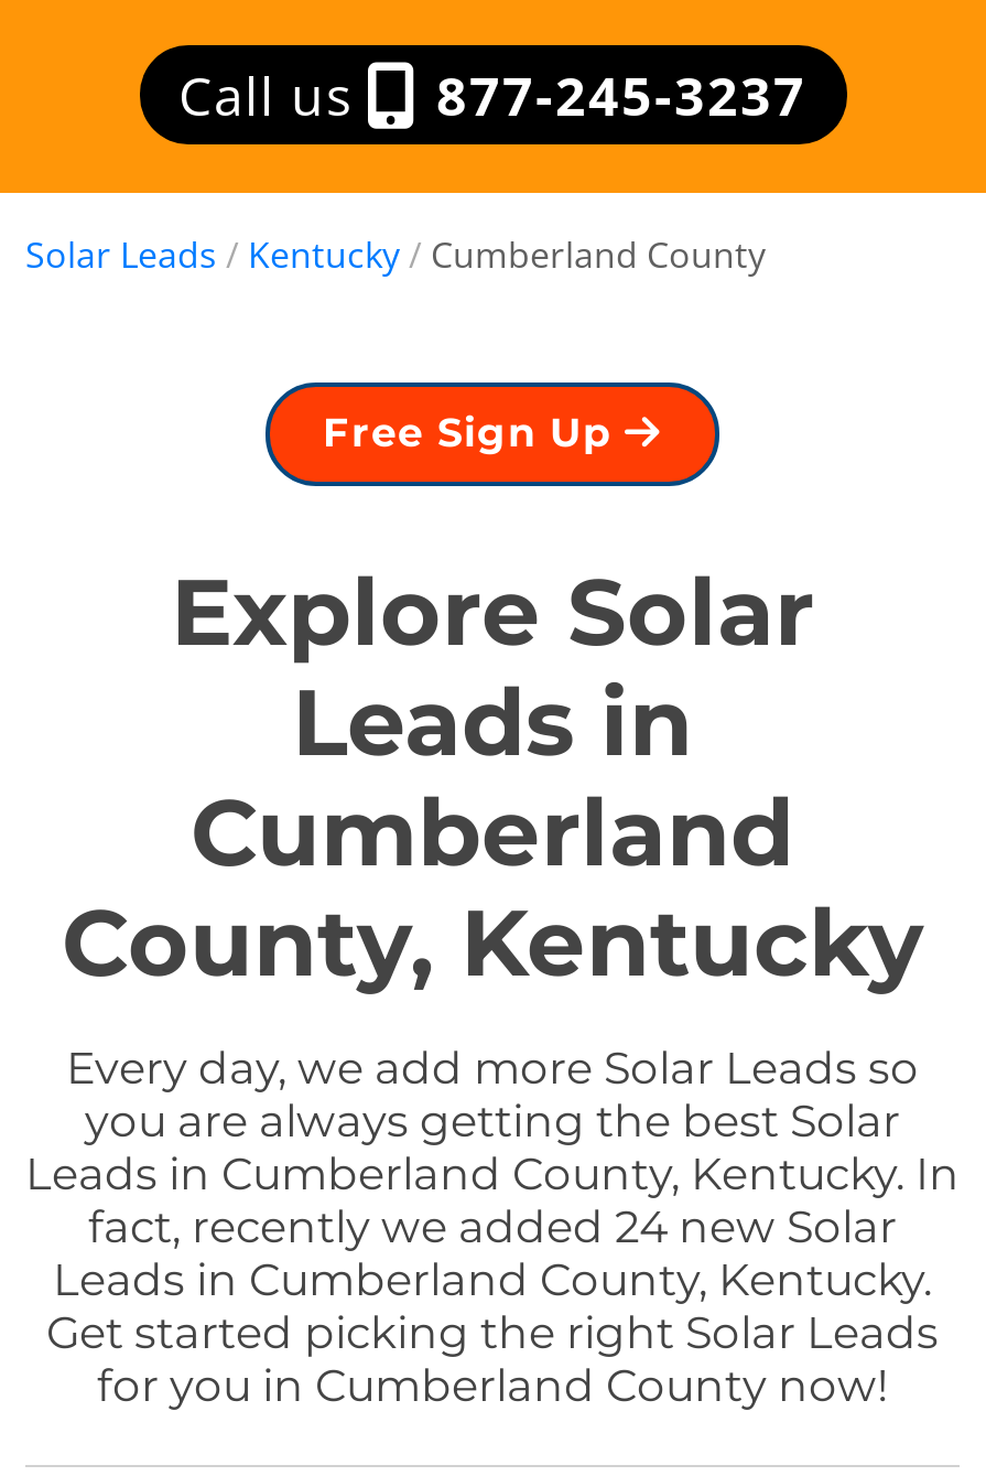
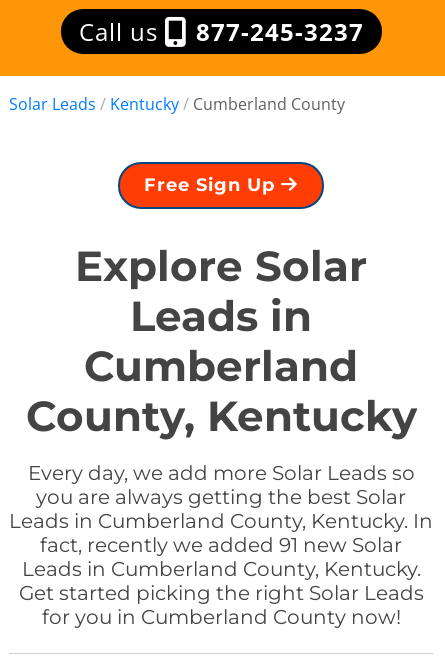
[88,1200,897,1253] fact, recently we added 24 new Solar -> [40,533,402,557] fact, recently we added 91 new Solar

